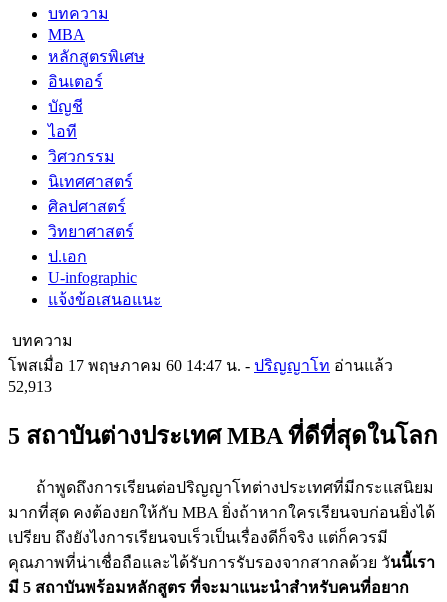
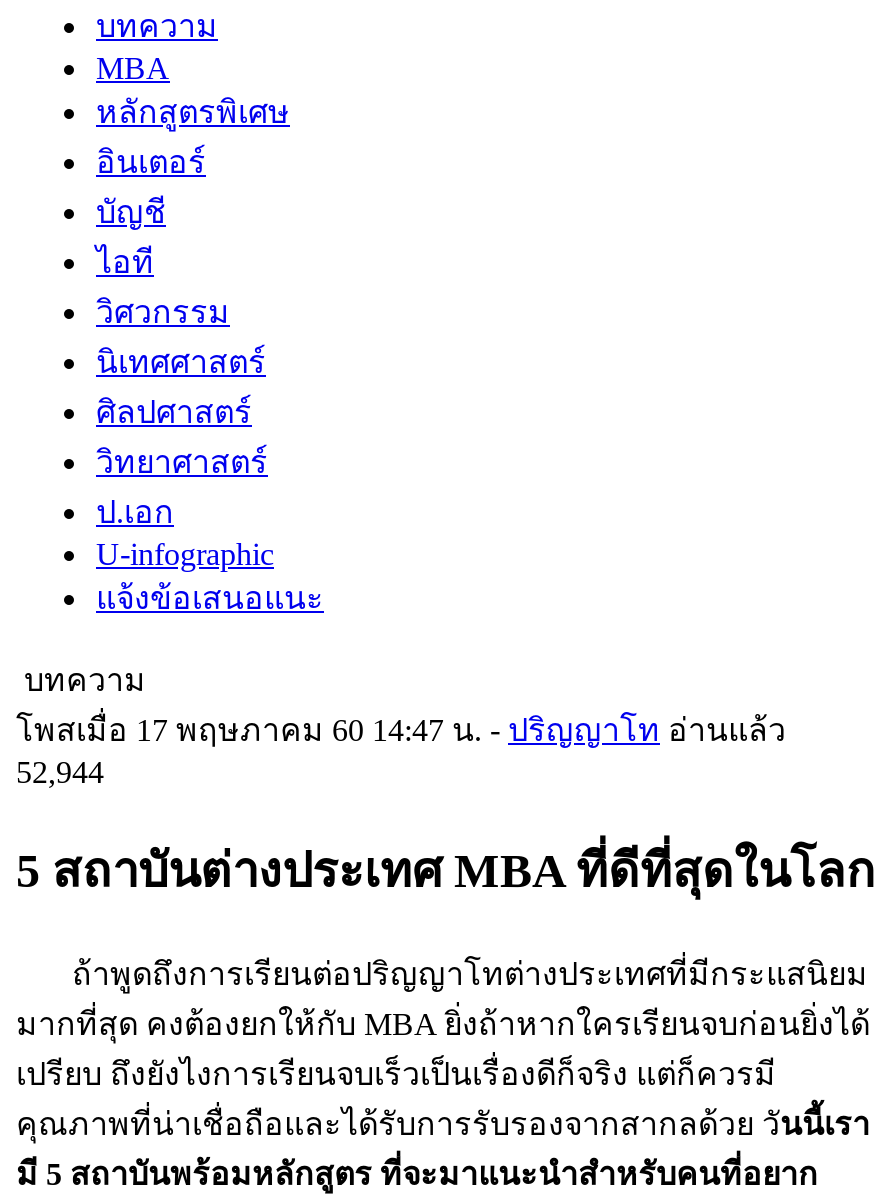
[8,378,52,395] 52,913 -> [16,755,104,789] 52,944

